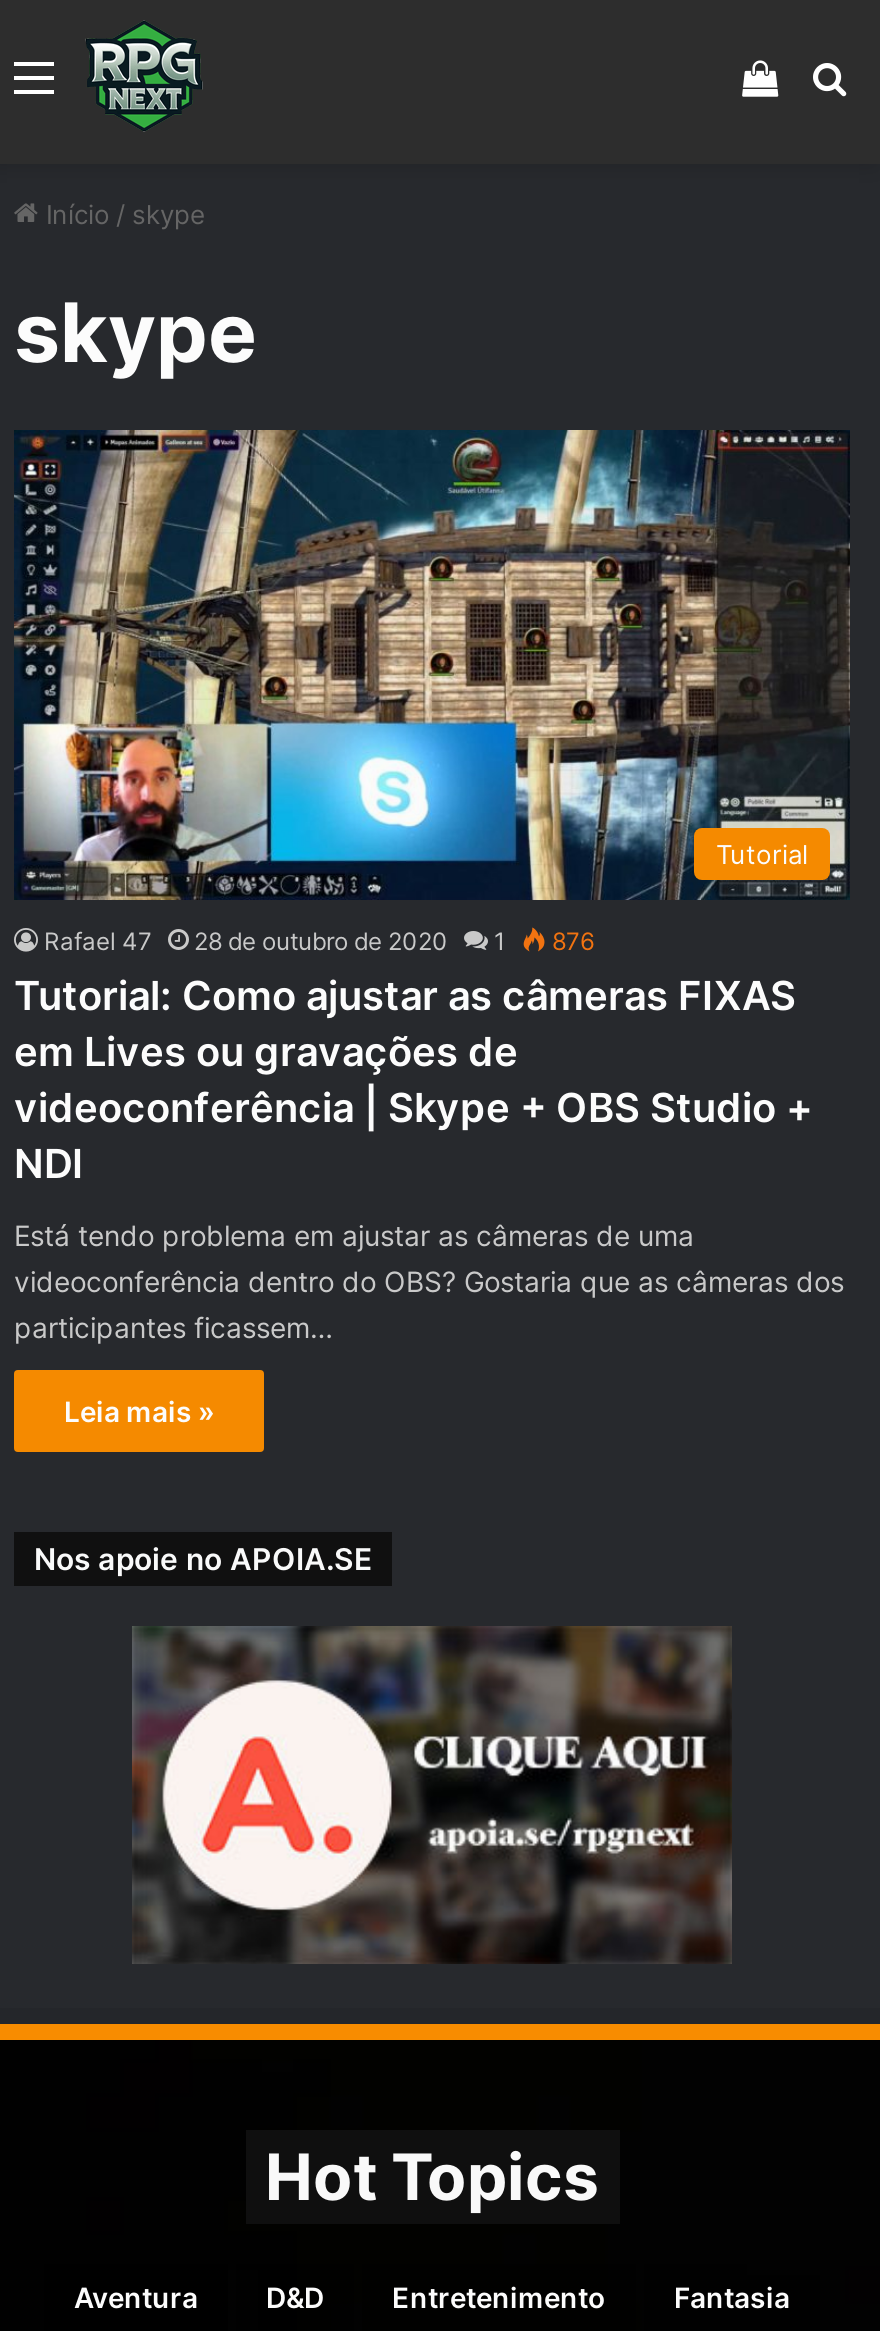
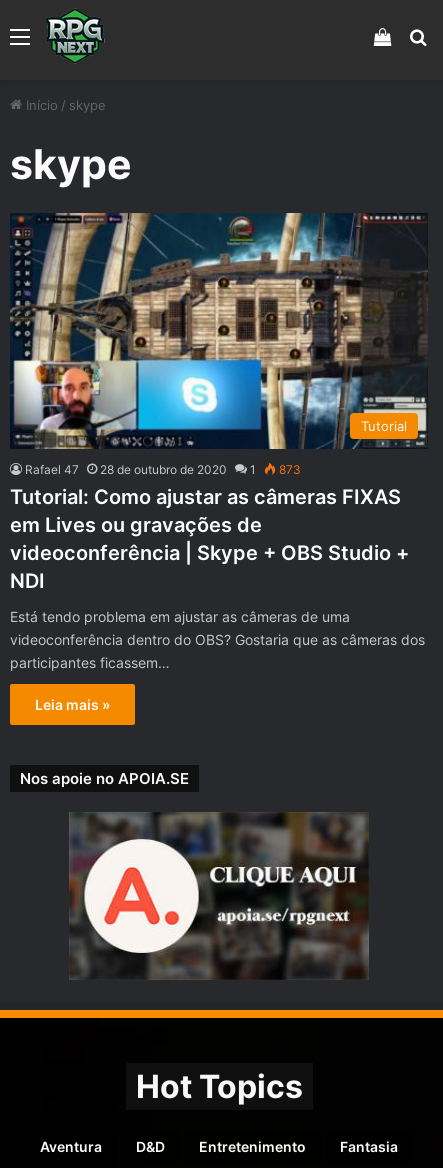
[44,926,594,956] Rafael 47 28 de outubro de 2020 1 876 -> [25,462,301,477] Rafael 47 28 de outubro de 2020 1 873

